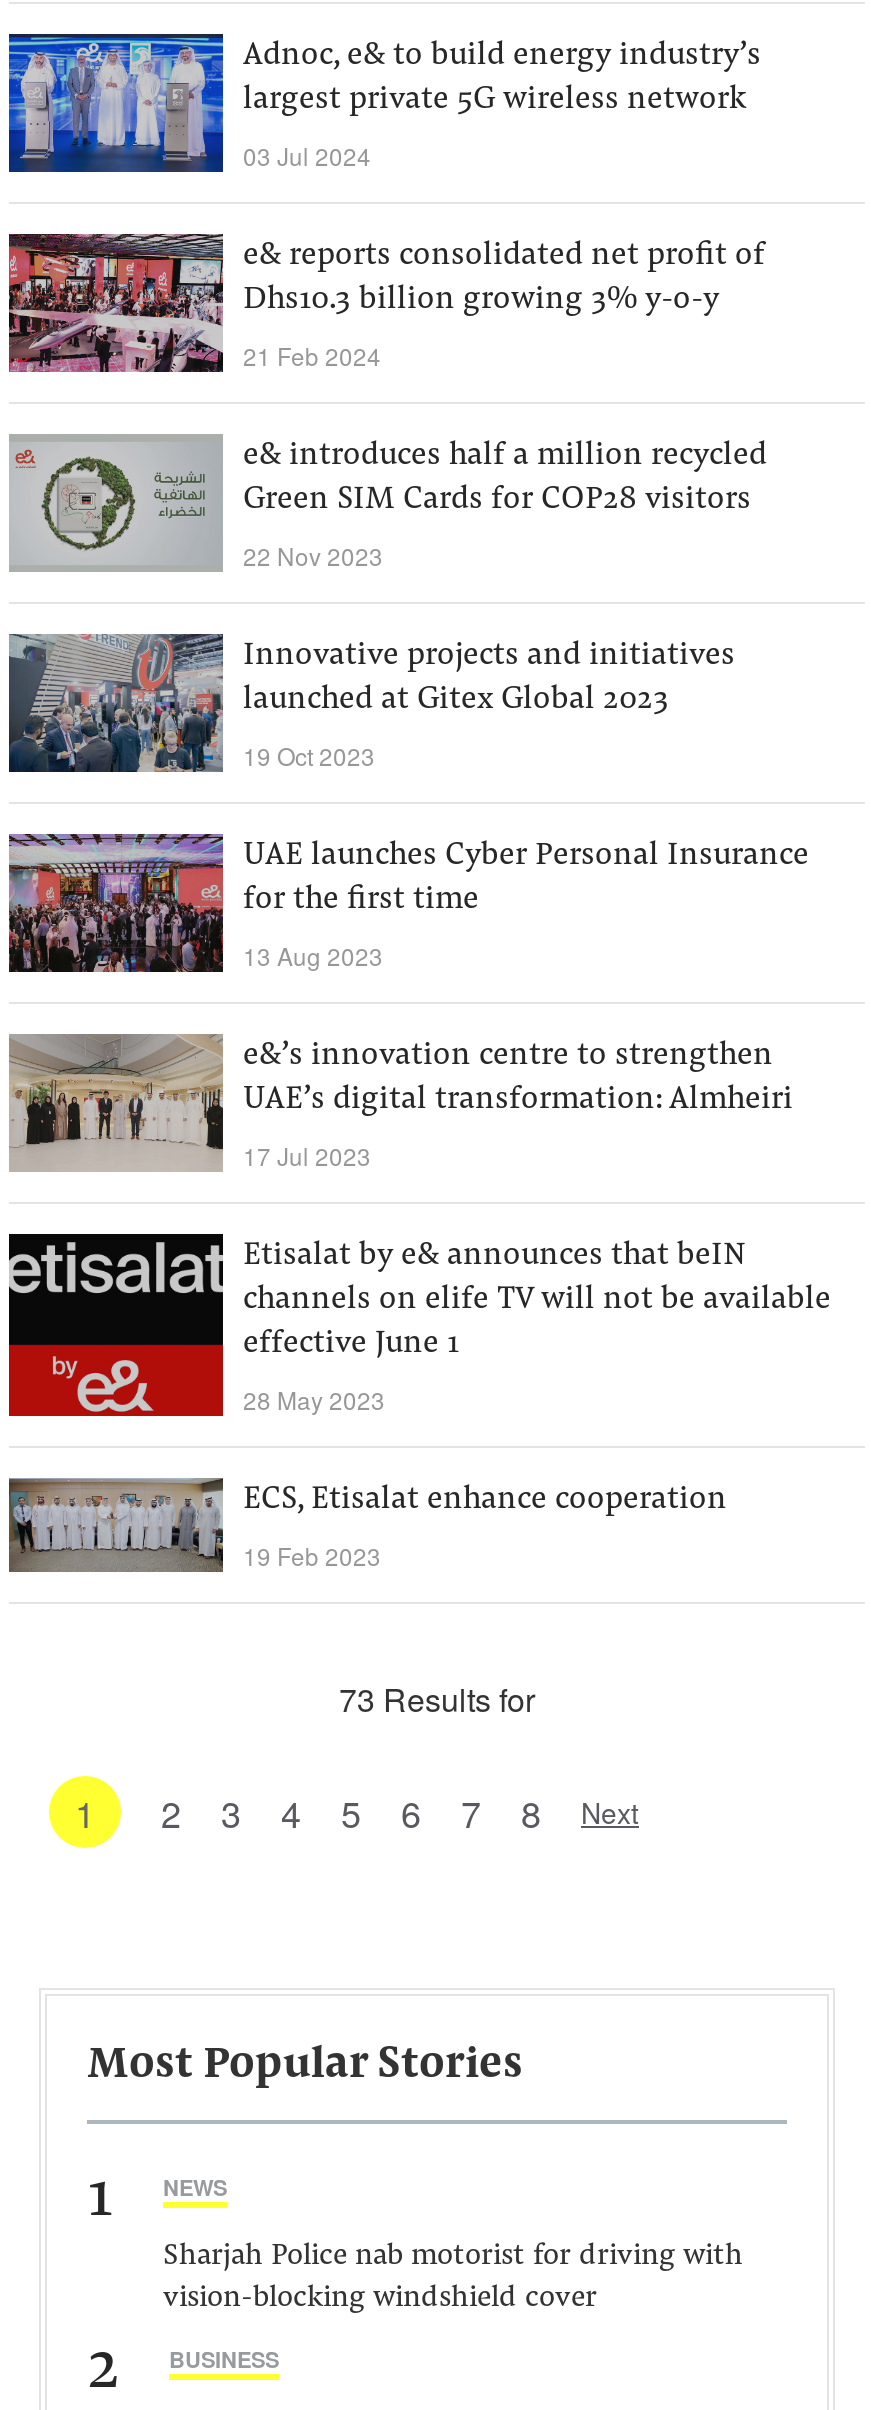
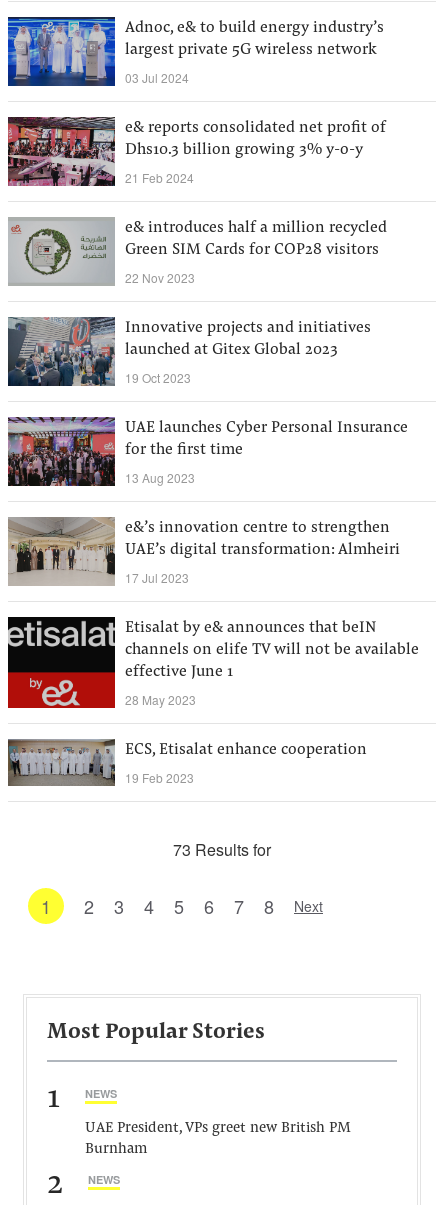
[163,2242,743,2314] Sharjah Police nab motorist for driving with | vision-blocking windshield cover -> [85,1121,351,1157] UAE President, VPs greet new British PM | Burnham
[169,2344,279,2374] BUSINESS -> [88,1172,120,1187] NEWS

